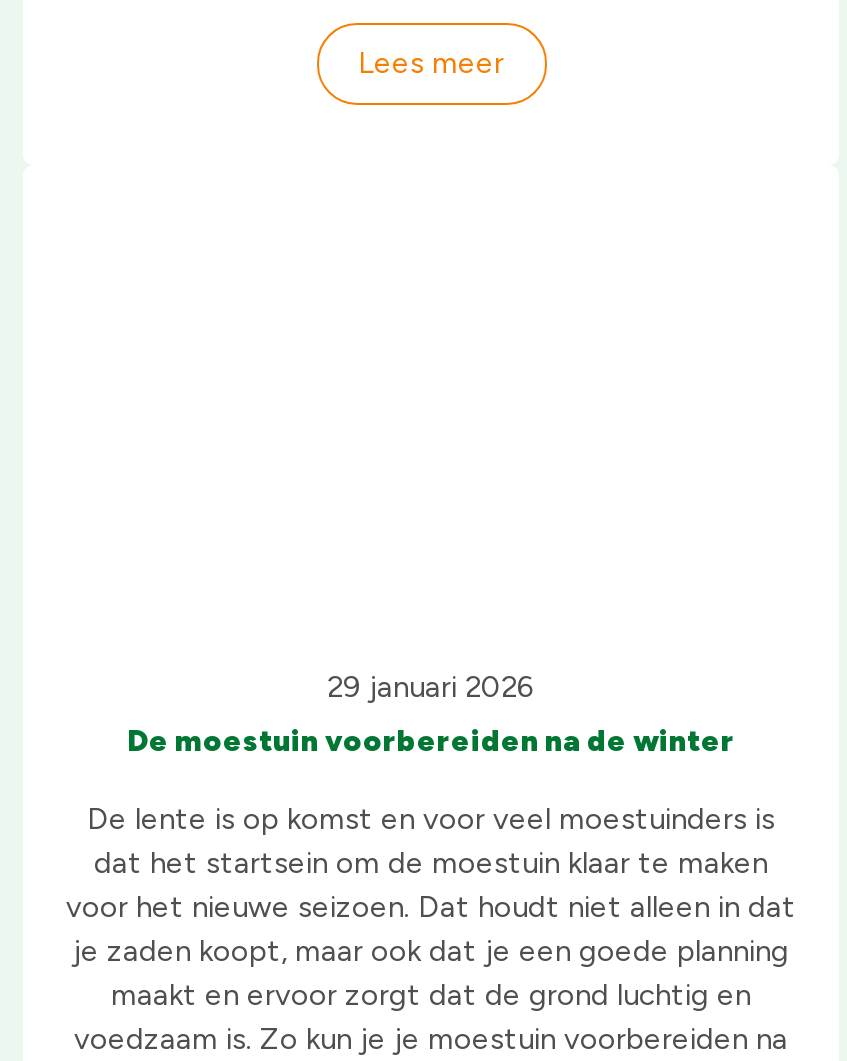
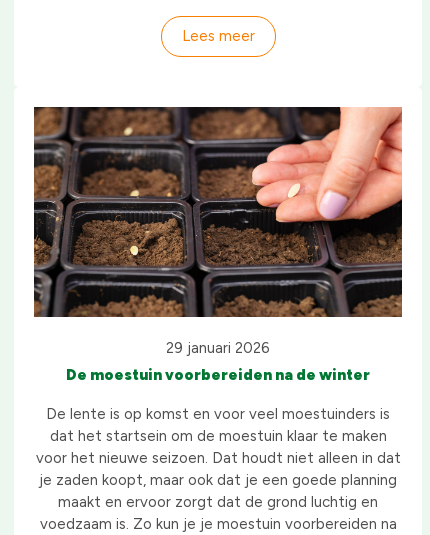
none -> [33,106,403,318] [image]

